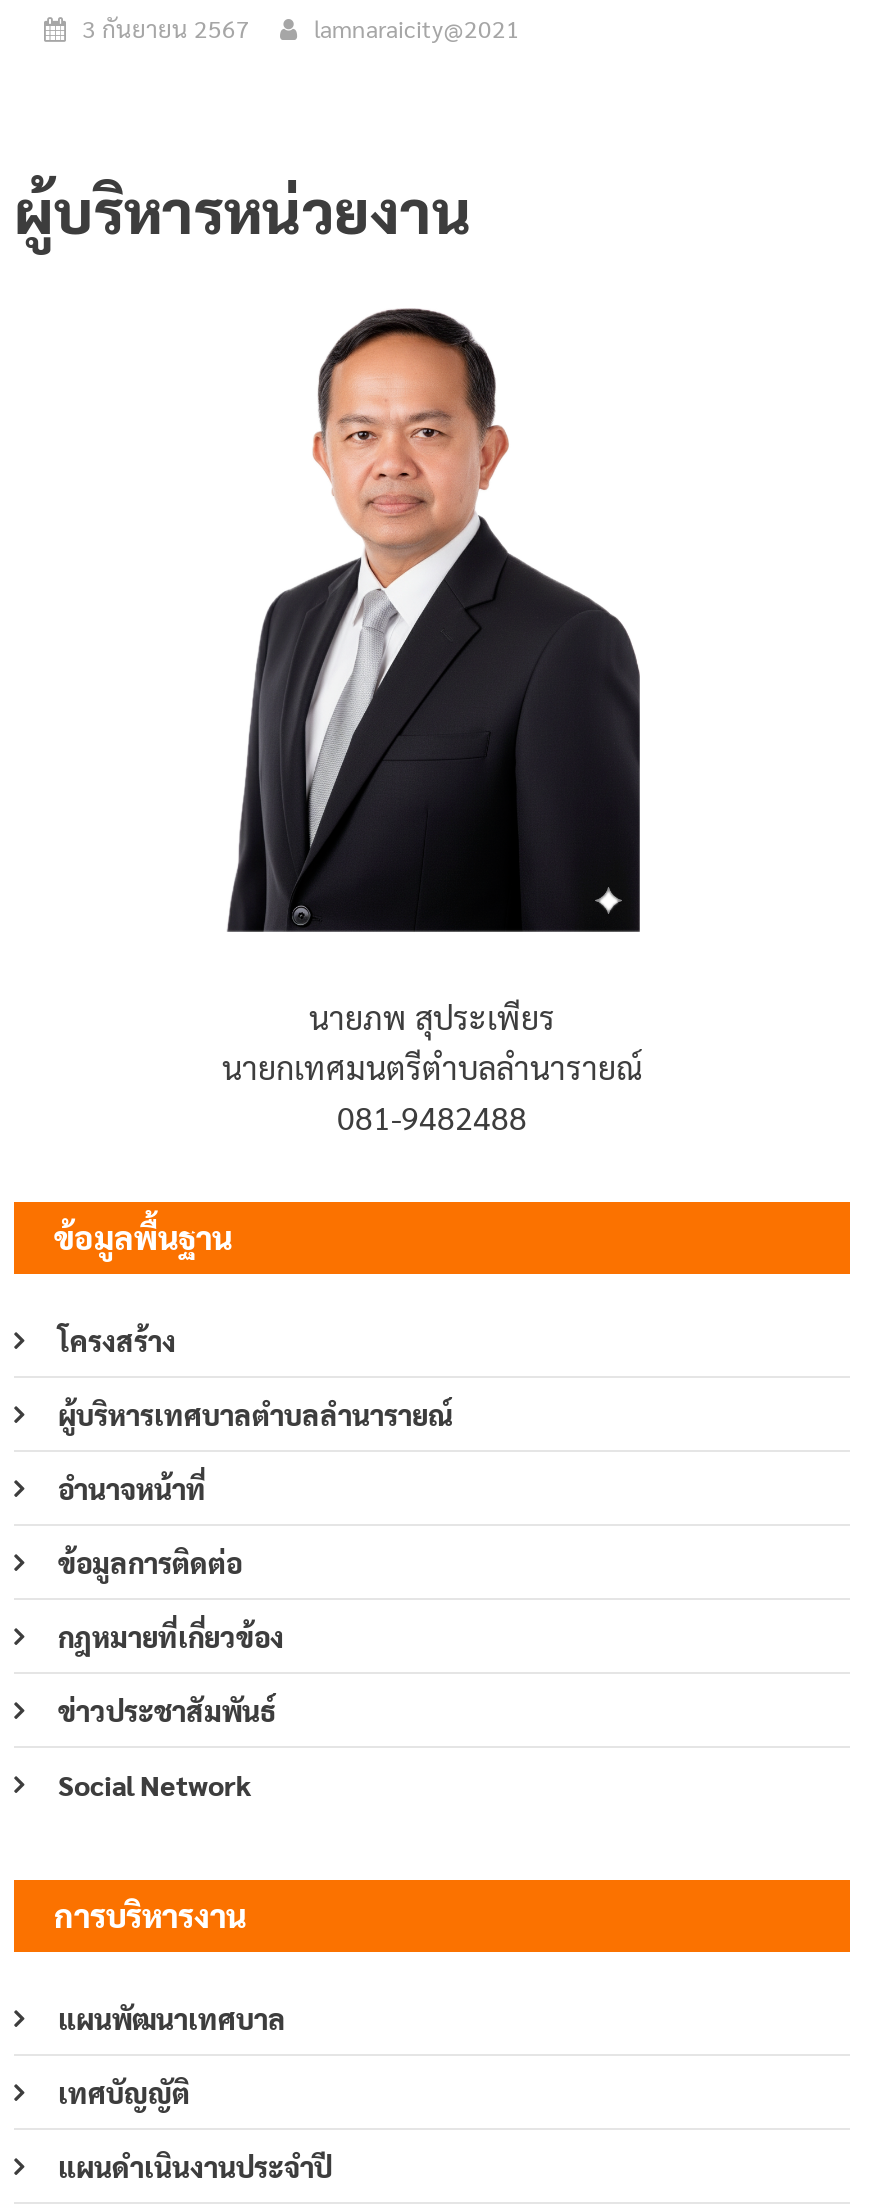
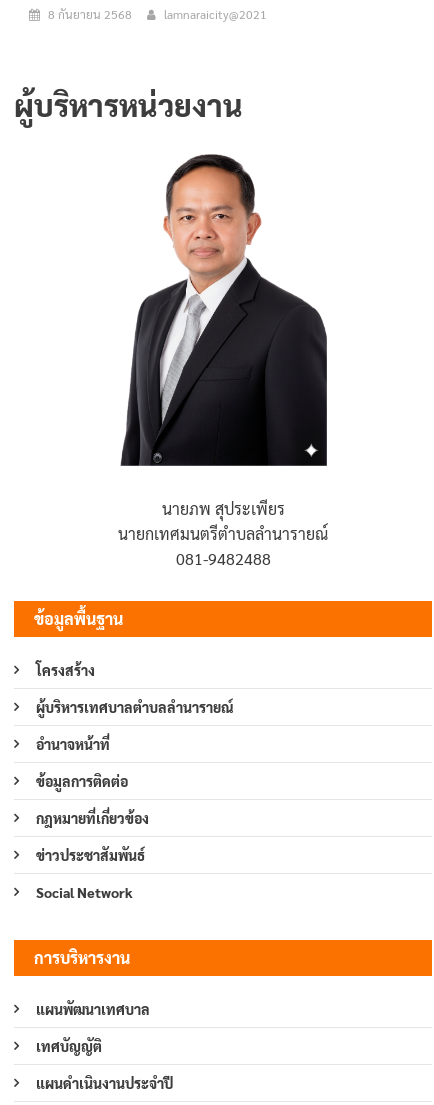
[82,12,250,44] 3 กันยายน 2567 -> [48,6,132,22] 8 กันยายน 2568

